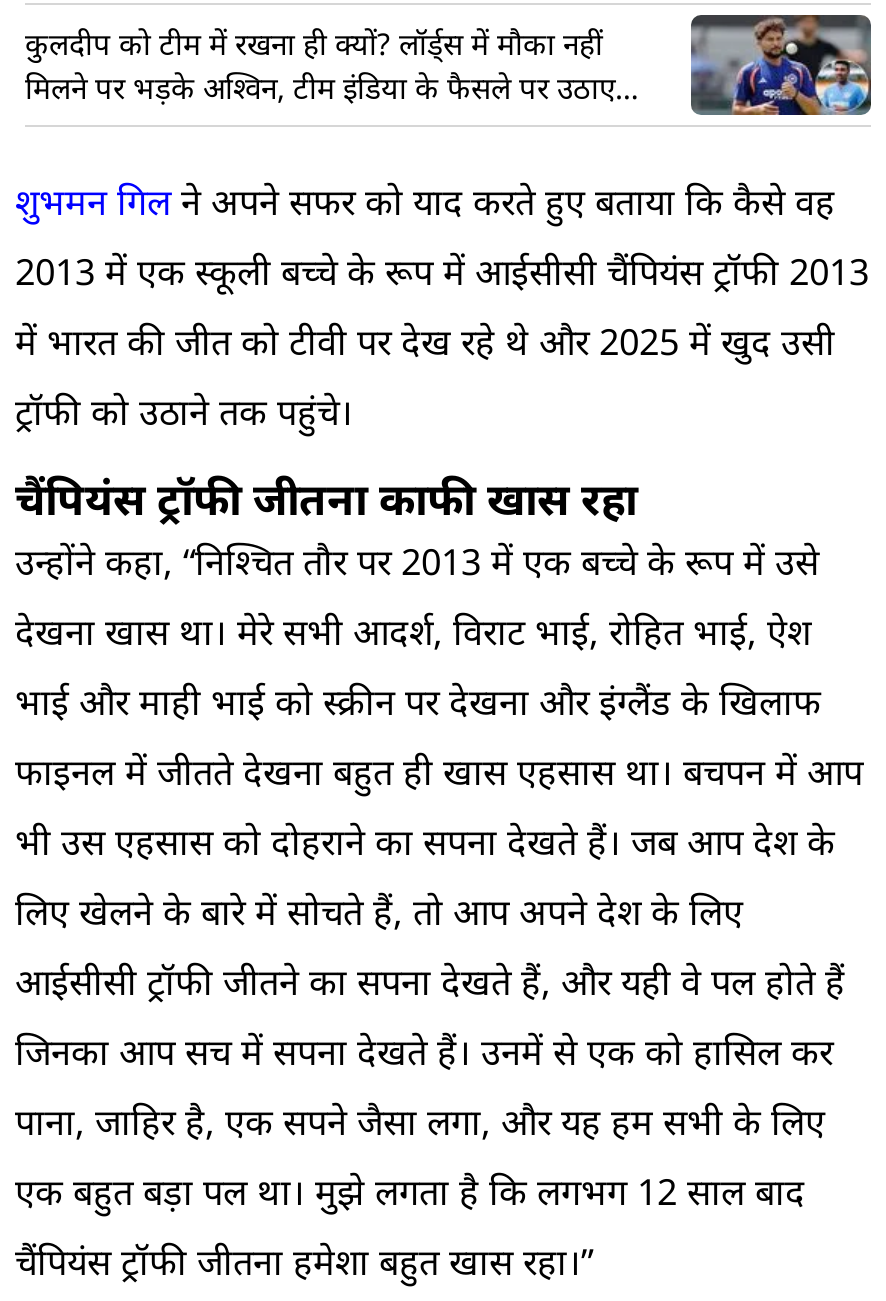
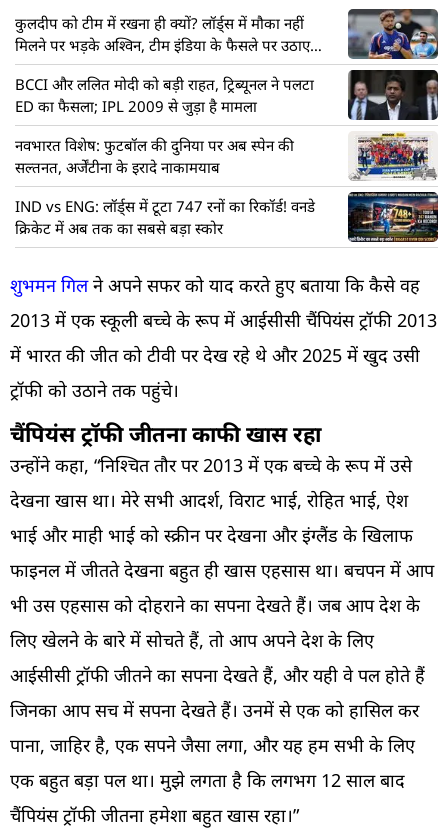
none -> [15,69,439,238] [image] | BCCI और ललित मोदी को बड़ी राहत, ट्रिब्यूनल ने पलटा | ED का फैसला; IPL 2009 से जुड़ा है मामला | नवभारत विशेष: फुटबॉल की दुनिया पर अब स्पेन की | सल्तनत, अर्जेंटीना के इरादे नाकामयाब | IND vs ENG: लॉर्ड्स में टूटा 747 रनों का रिकॉर्ड! वनडे | क्रिकेट में अब तक का सबसे बड़ा स्कोर
none -> [347,192,439,243] [image]
none -> [349,131,438,181] [image]

